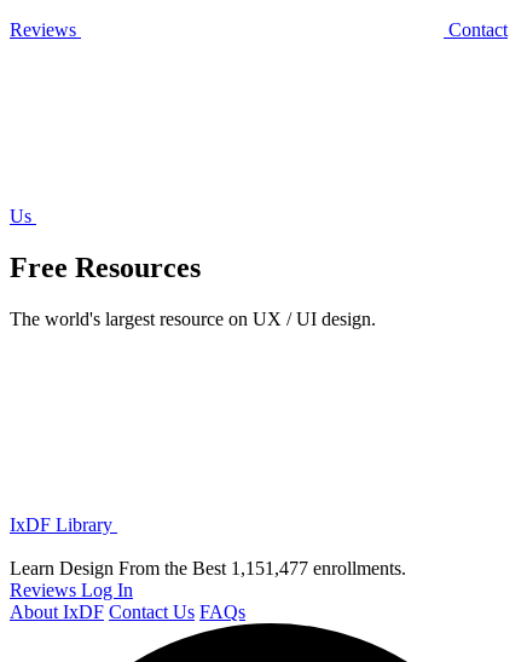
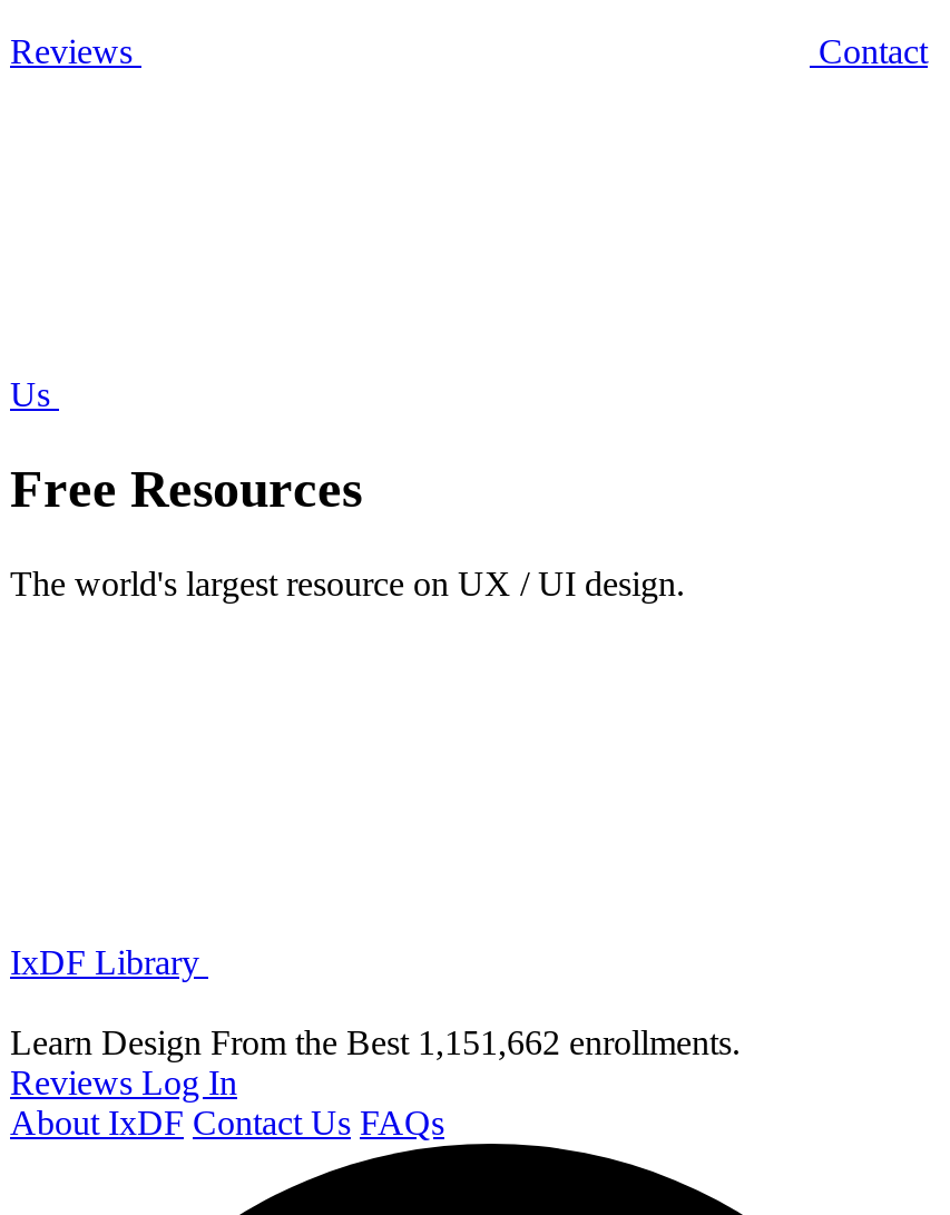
[10,558,406,578] Learn Design From the Best 1,151,477 enrollments. -> [10,1023,741,1061] Learn Design From the Best 1,151,662 enrollments.

